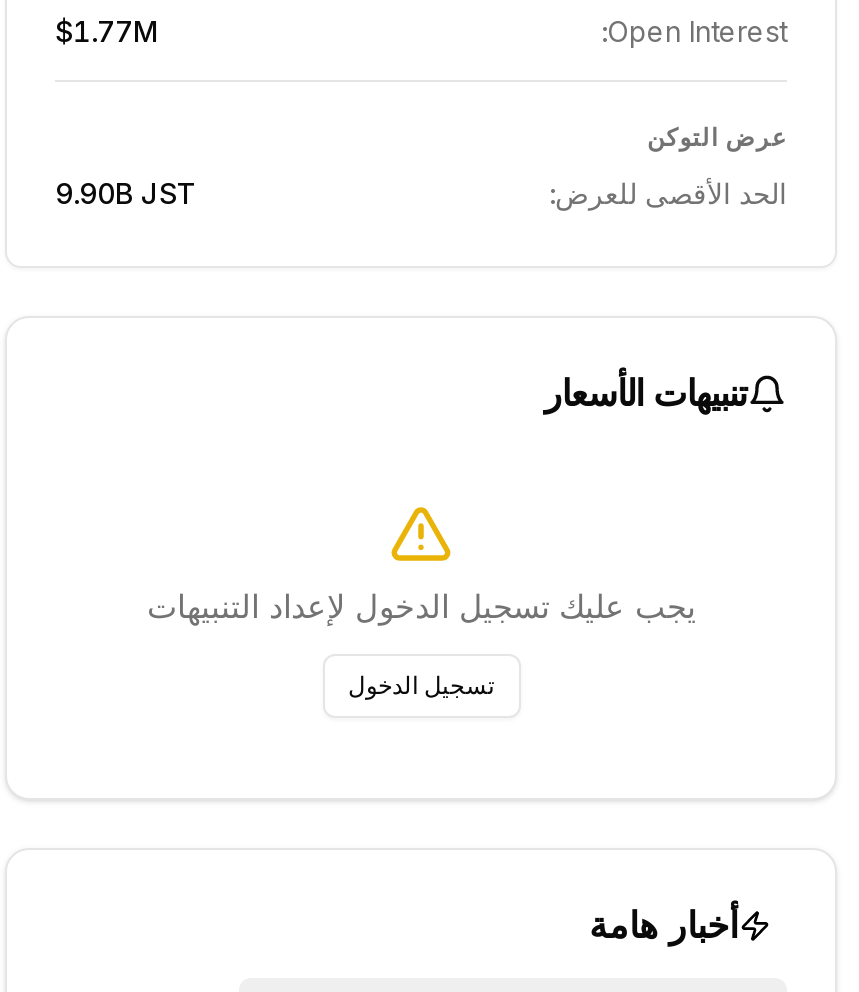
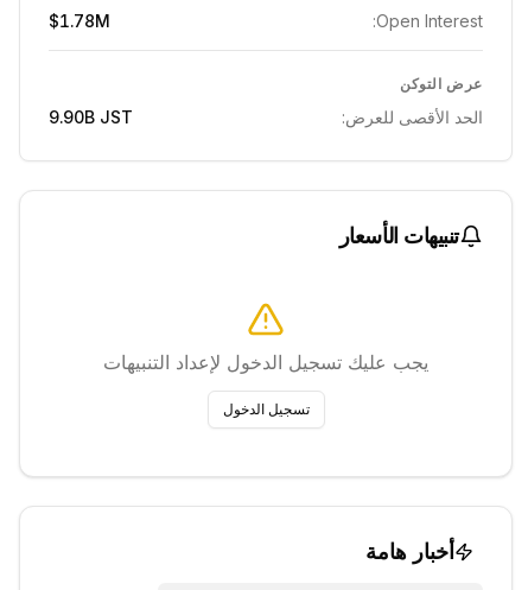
[55,14,159,48] $1.77M -> [49,11,110,31] $1.78M

